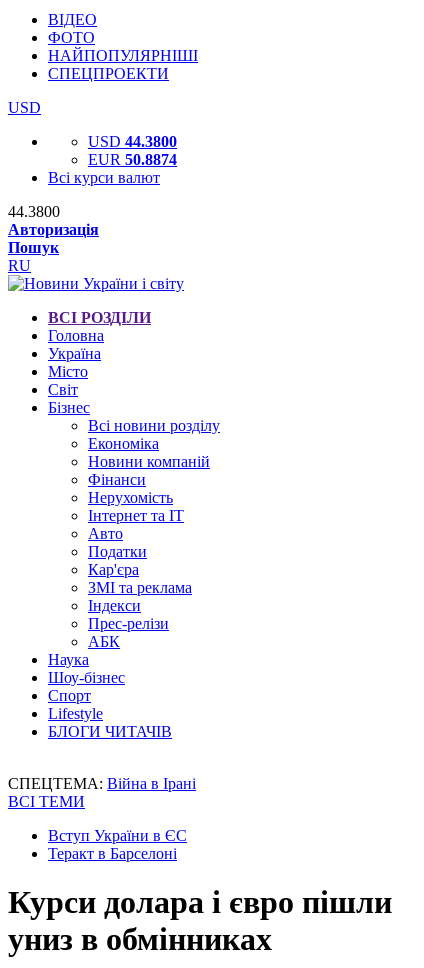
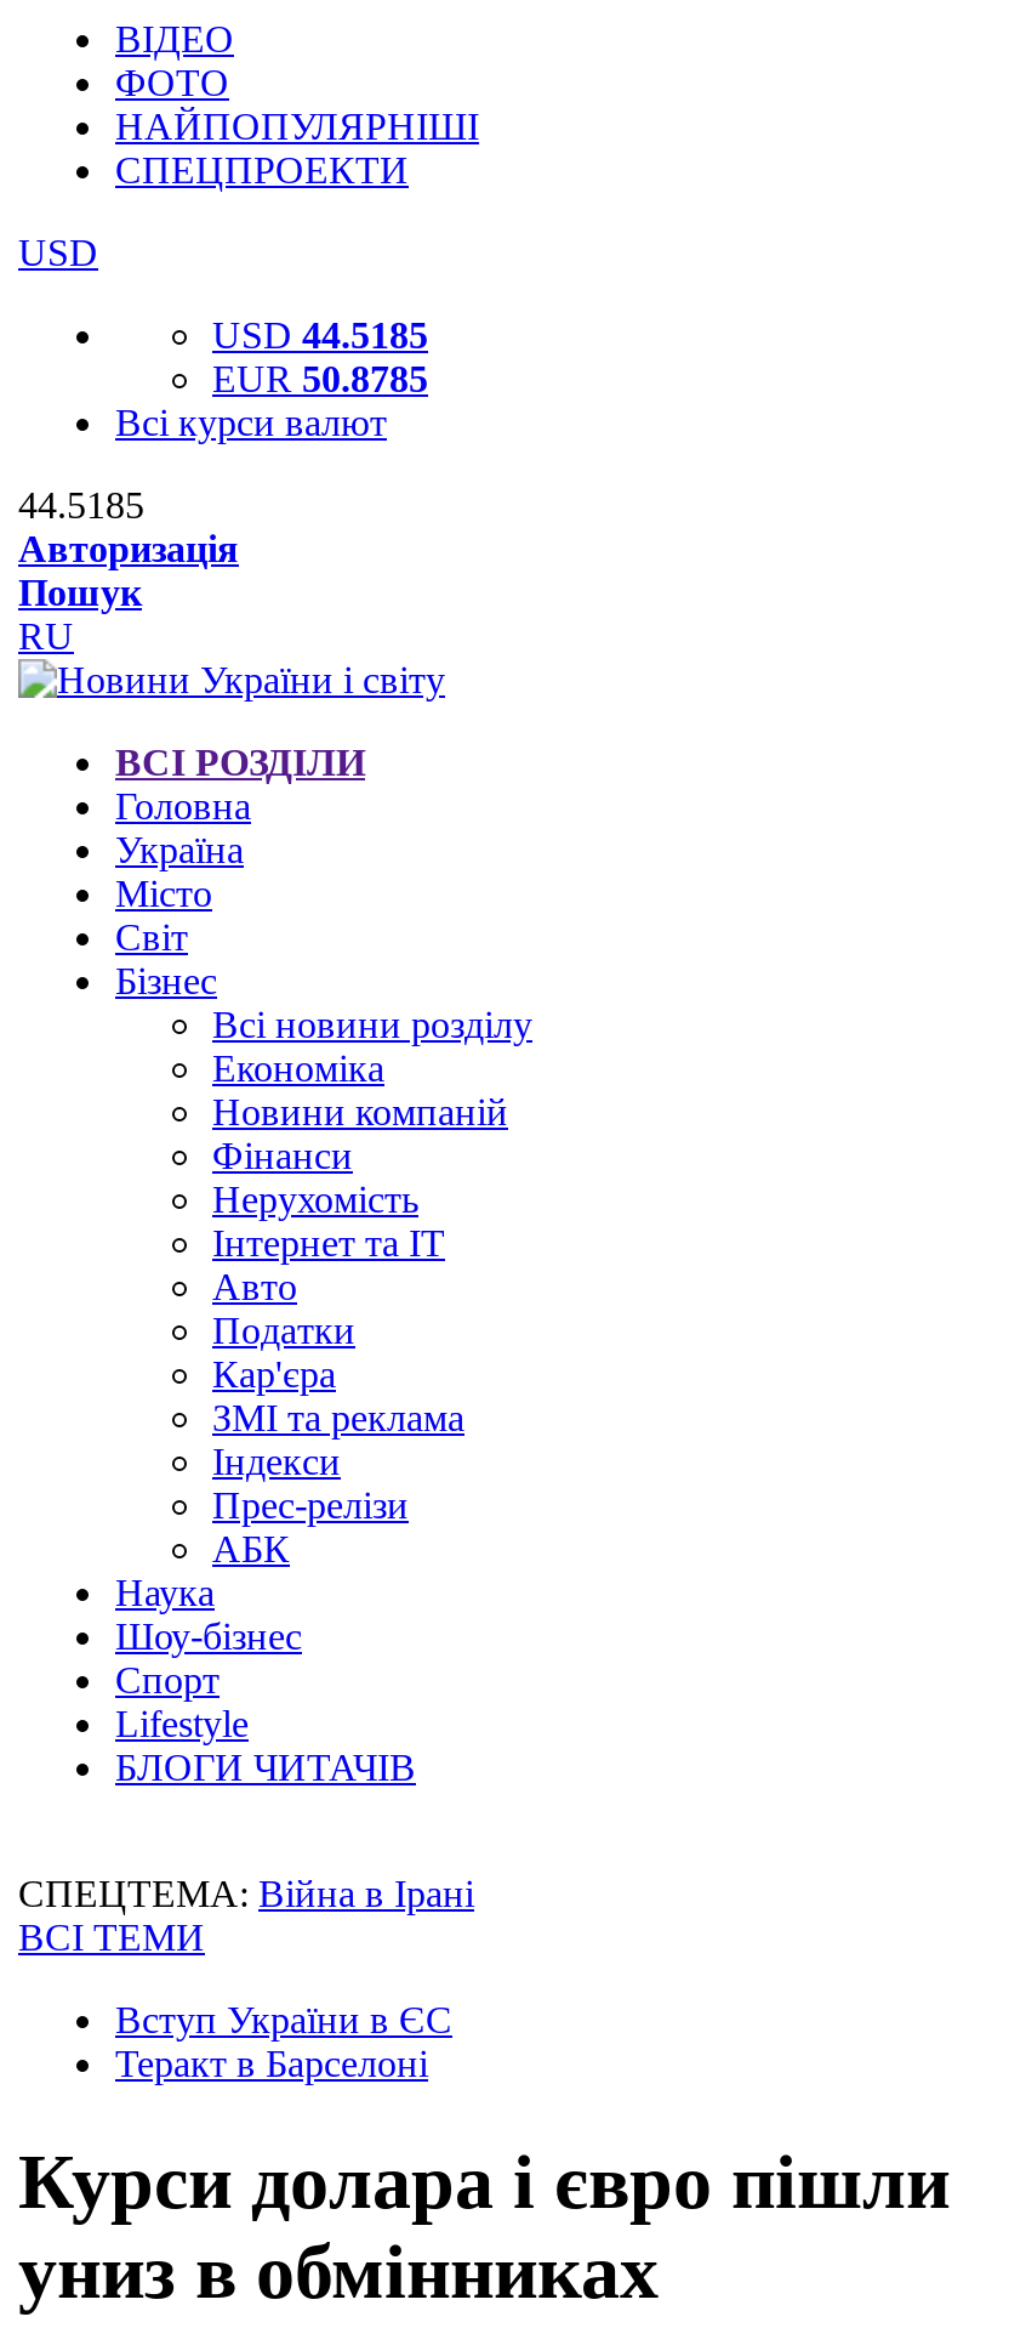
[88,133,177,150] USD 44.3800 -> [212,314,428,356] USD 44.5185
[88,151,177,168] EUR 50.8874 -> [212,358,428,399] EUR 50.8785
[8,203,60,220] 44.3800 -> [18,484,144,526] 44.5185

